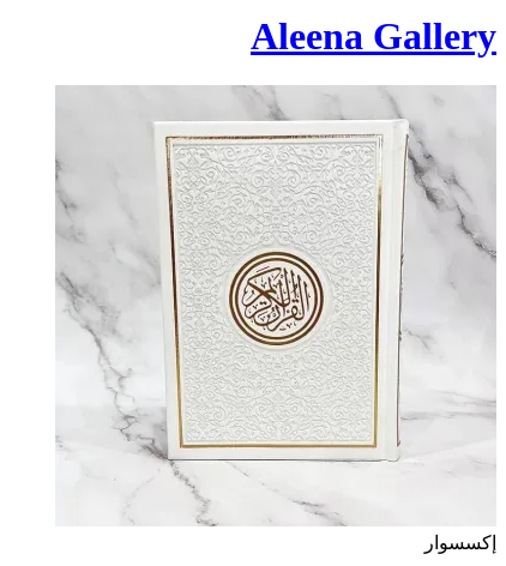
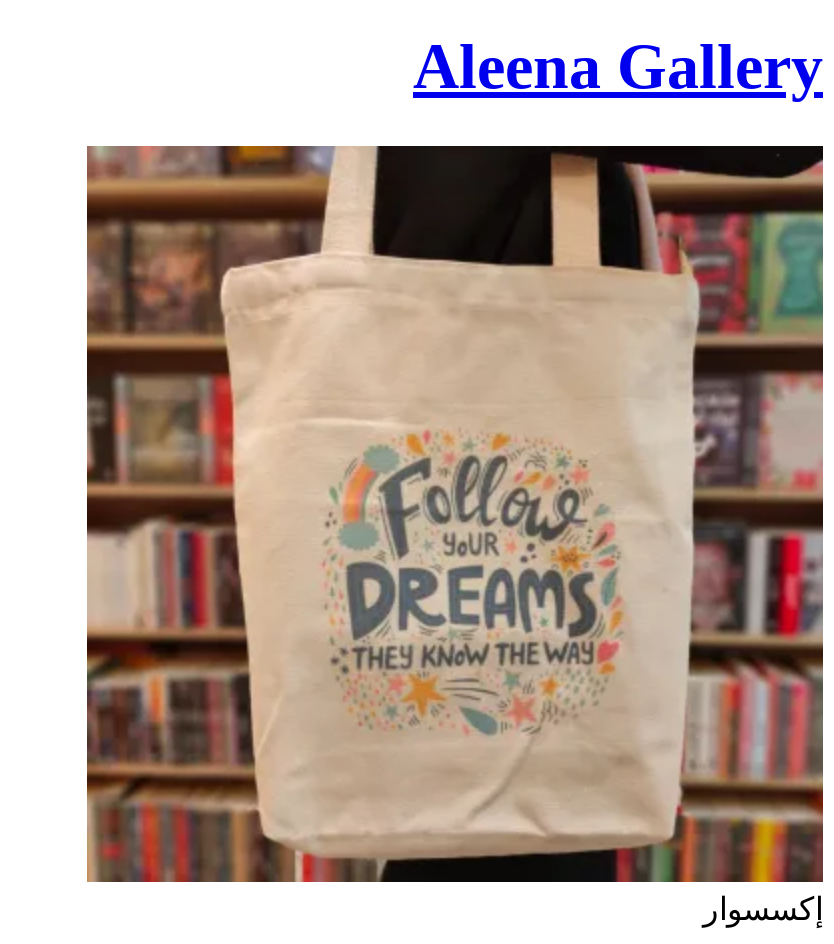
[54,84,496,526] [image] -> [85,143,825,885] [image]

